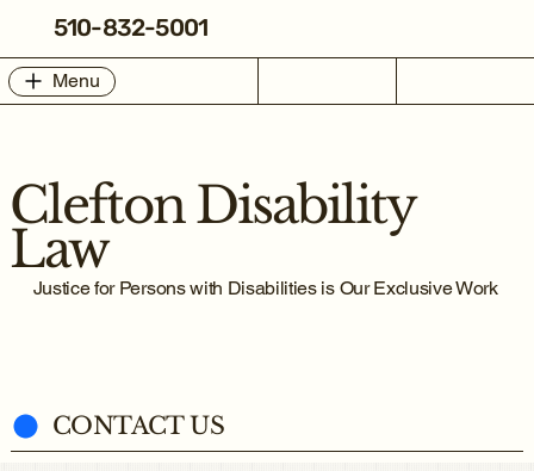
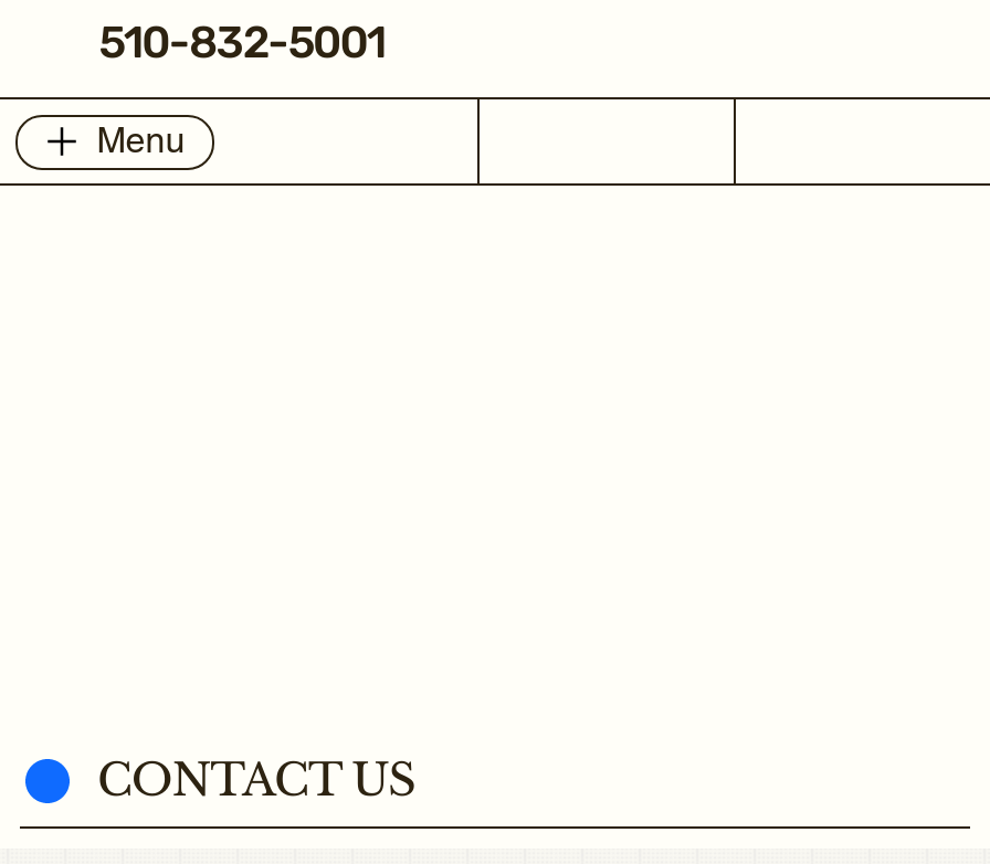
[10,174,498,299] Clefton Disability | Law | Justice for Persons with Disabilities is Our Exclusive Work -> none

